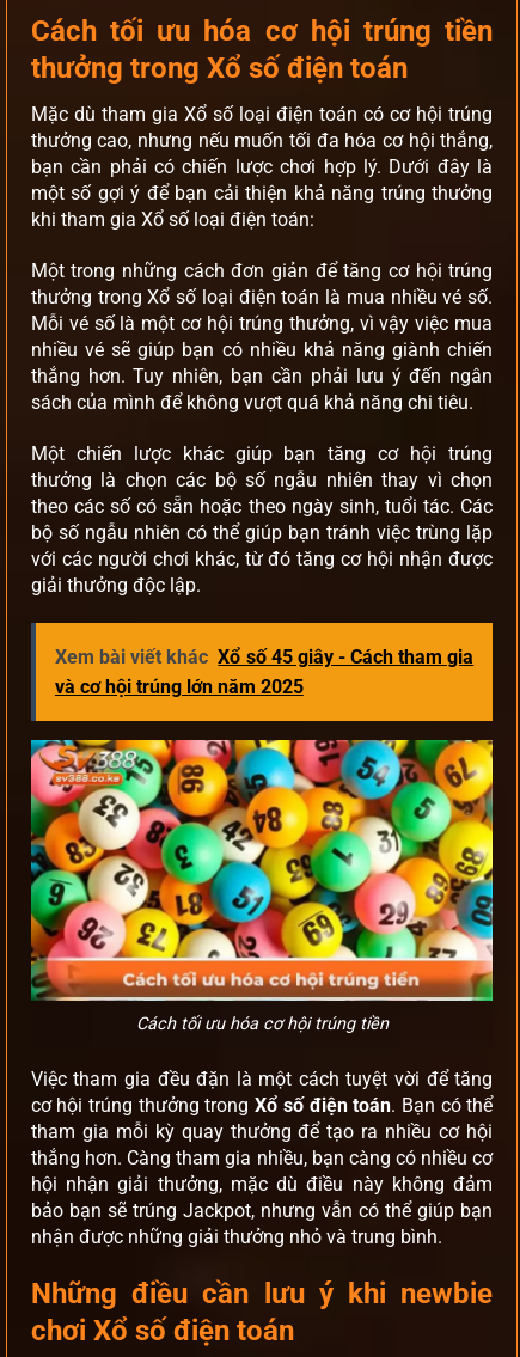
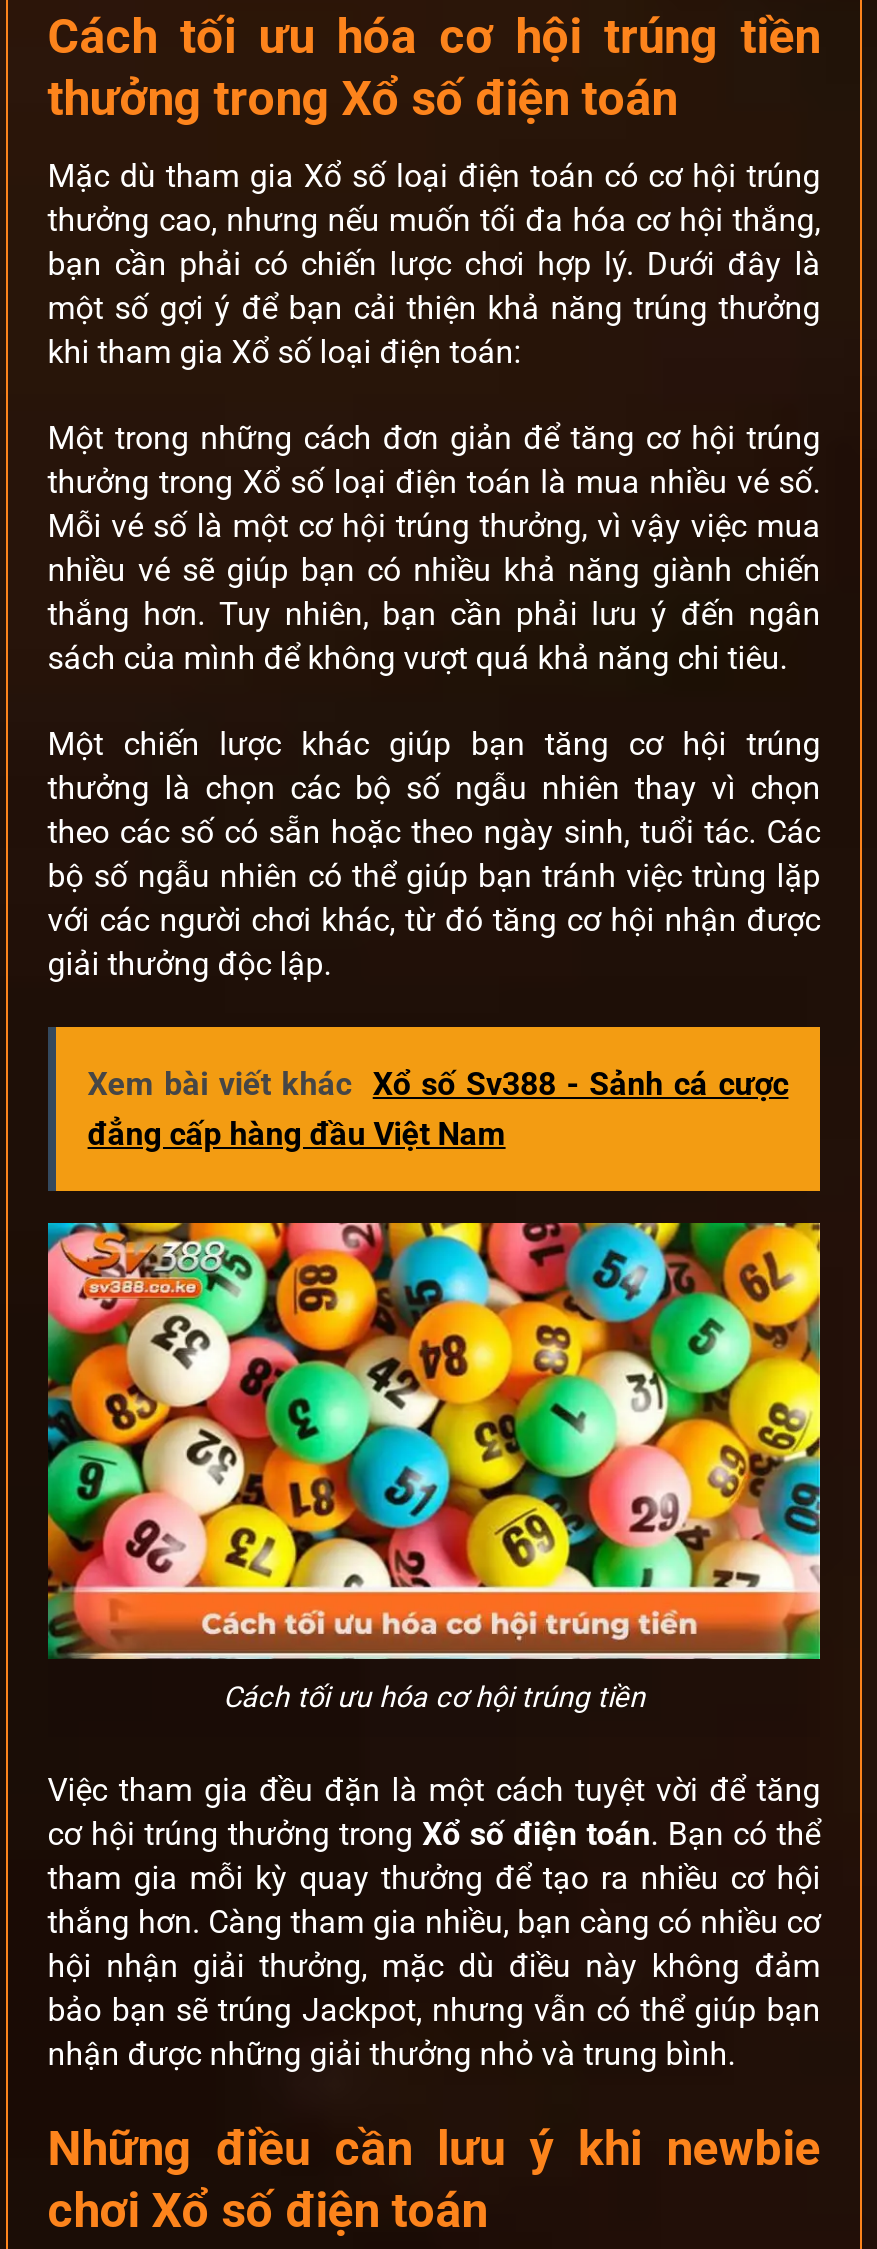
[55,646,474,699] Xem bài viết khác Xổ số 45 giây - Cách tham gia | và cơ hội trúng lớn năm 2025 -> [88,1066,788,1154] Xem bài viết khác Xổ số Sv388 - Sảnh cá cược | đẳng cấp hàng đầu Việt Nam

